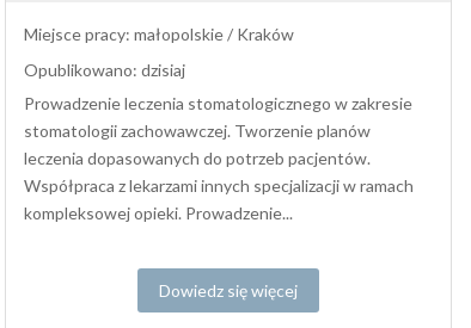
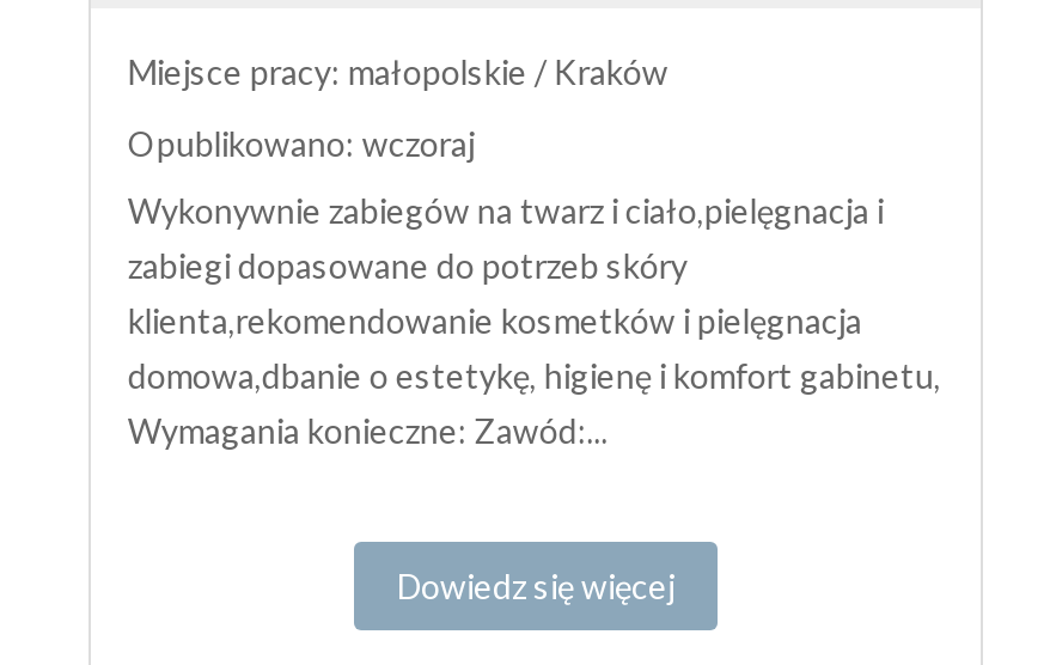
[24,60,186,80] Opublikowano: dzisiaj -> [128,124,475,165] Opublikowano: wczoraj
[24,94,414,224] Prowadzenie leczenia stomatologicznego w zakresie | stomatologii zachowawczej. Tworzenie planów | leczenia dopasowanych do potrzeb pacjentów. | Współpraca z lekarzami innych specjalizacji w ramach | kompleksowej opieki. Prowadzenie... -> [128,191,941,452] Wykonywnie zabiegów na twarz i ciało,pielęgnacja i | zabiegi dopasowane do potrzeb skóry | klienta,rekomendowanie kosmetków i pielęgnacja | domowa,dbanie o estetykę, higienę i komfort gabinetu, | Wymagania konieczne: Zawód:...

